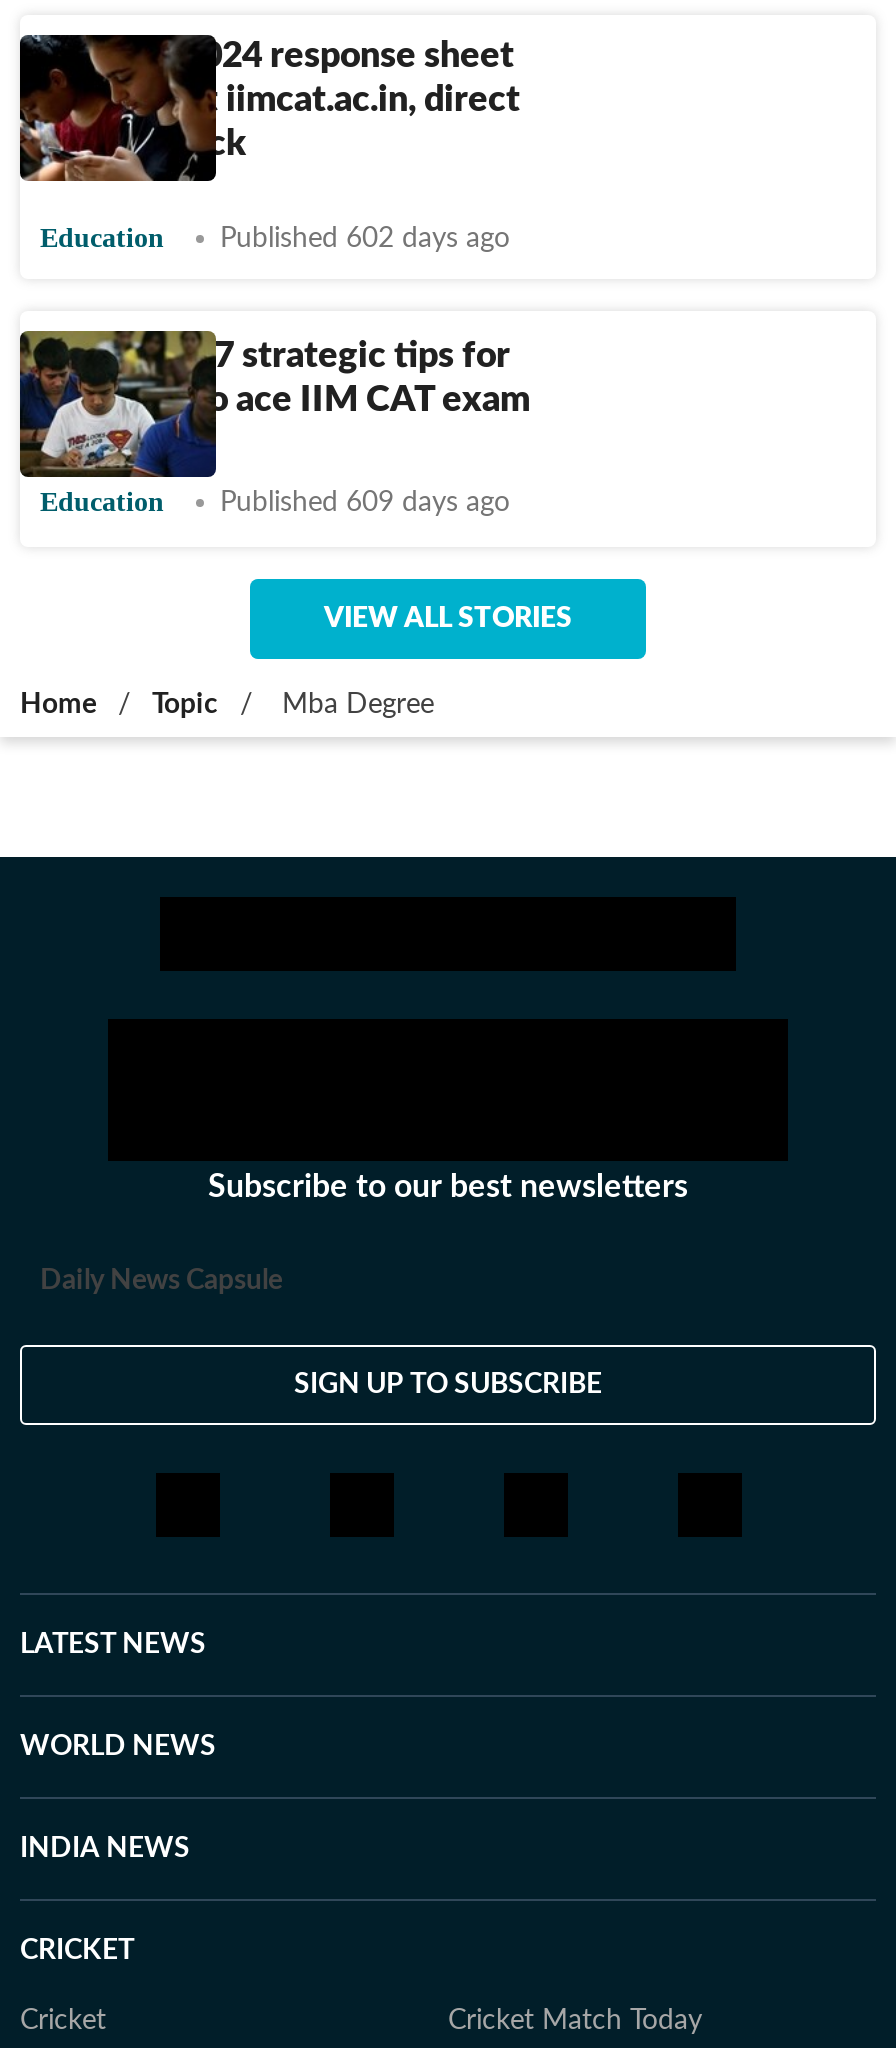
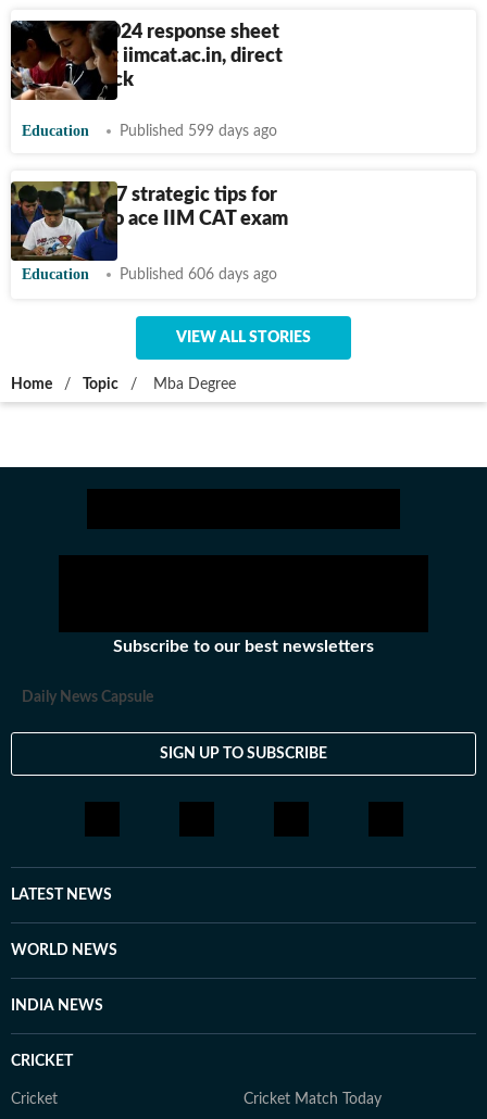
[220,225,510,253] Published 602 days ago -> [120,124,277,139] Published 599 days ago
[220,489,510,517] Published 609 days ago -> [120,267,277,282] Published 606 days ago

